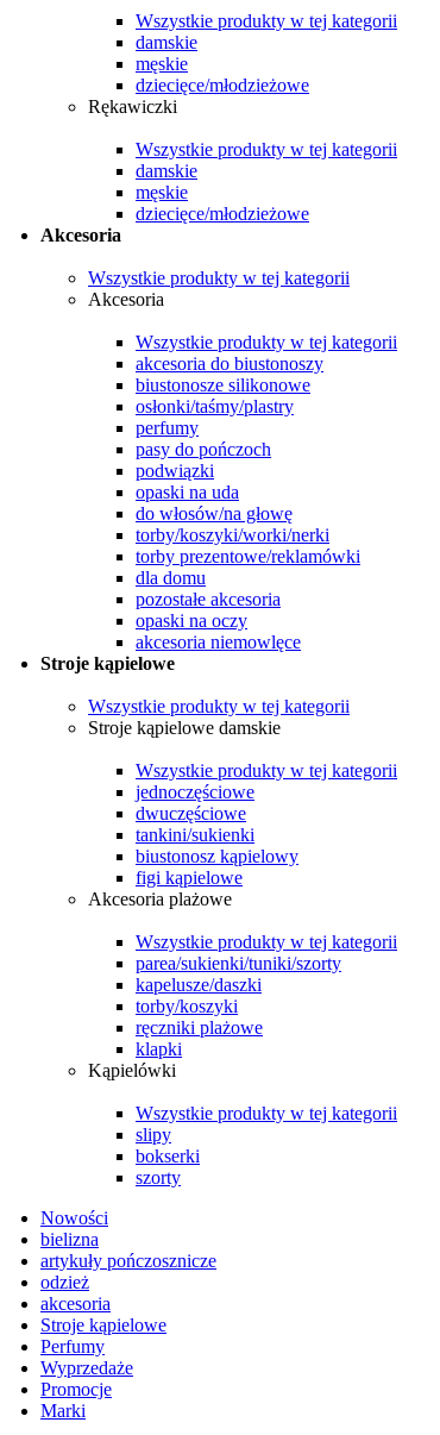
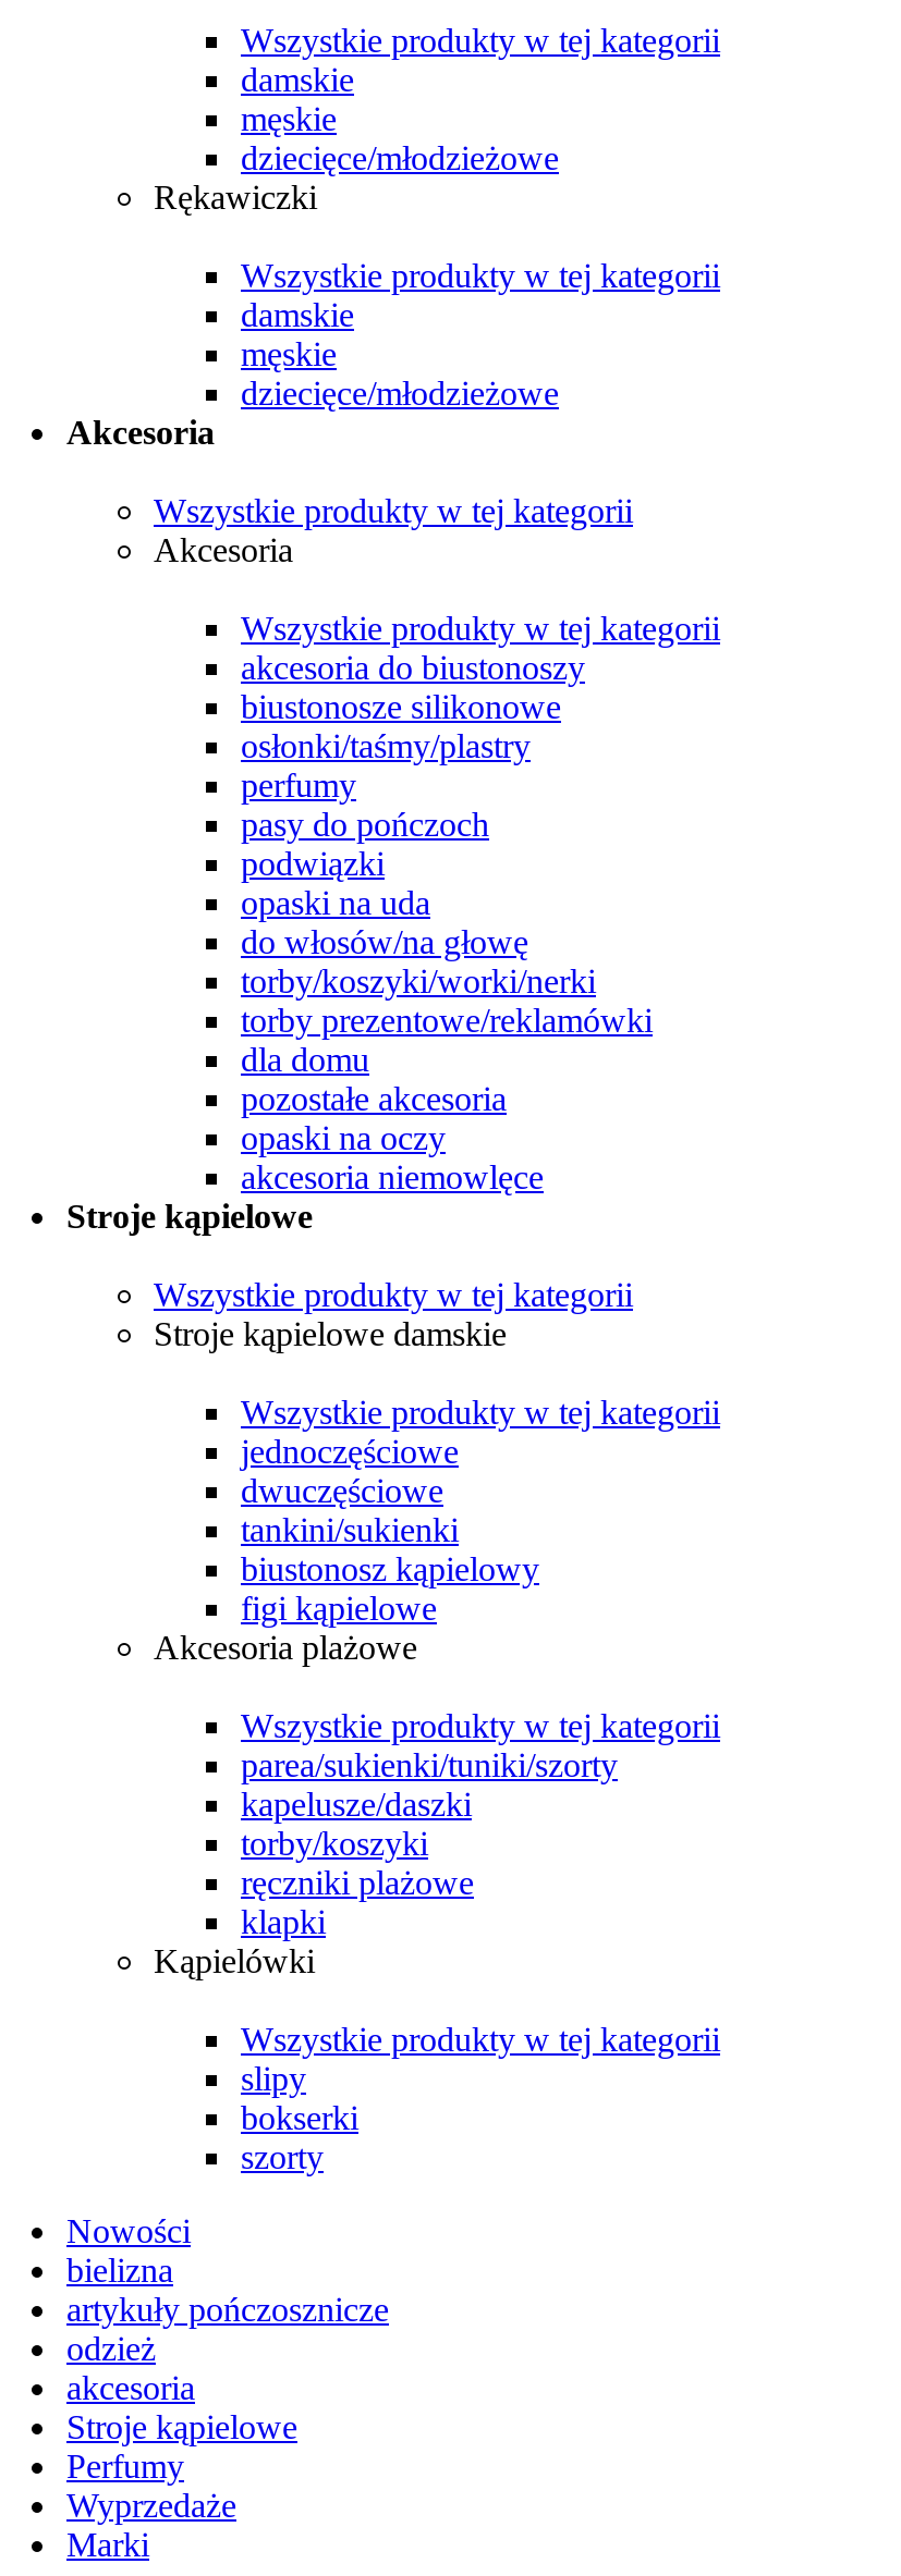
[40,1379,112,1399] Promocje -> none

